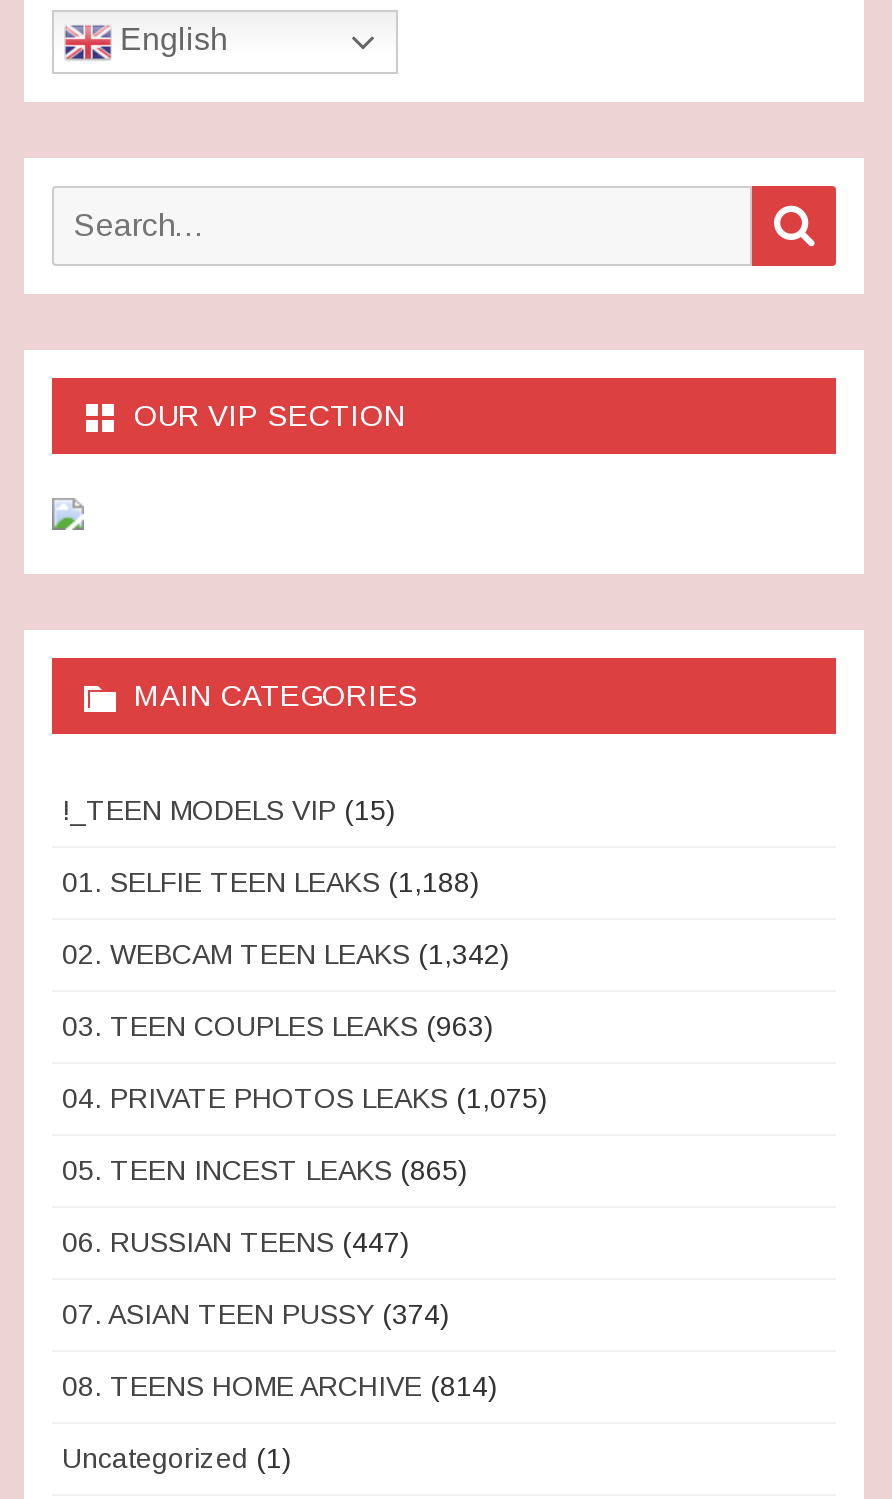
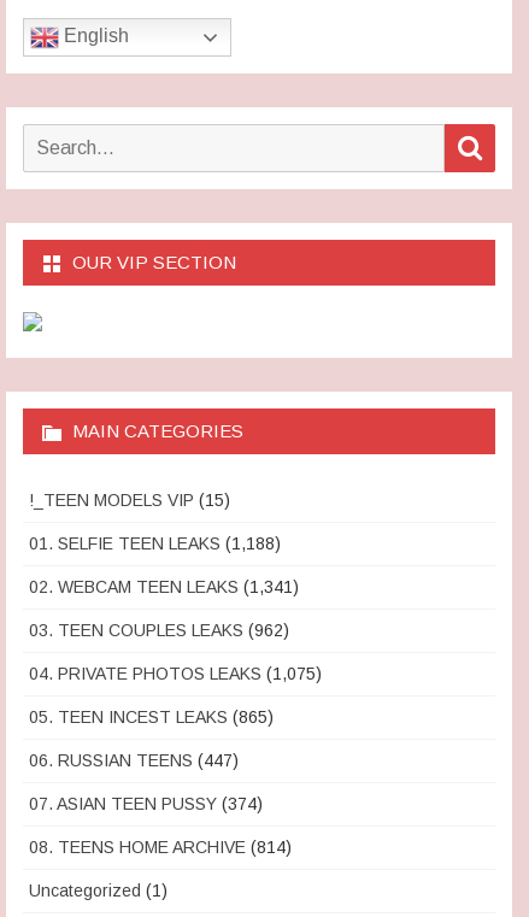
[62,938,510,970] 02. WEBCAM TEEN LEAKS (1,342) -> [29,577,299,596] 02. WEBCAM TEEN LEAKS (1,341)
[62,1010,494,1042] 03. TEEN COUPLES LEAKS (963) -> [29,620,289,640] 03. TEEN COUPLES LEAKS (962)

